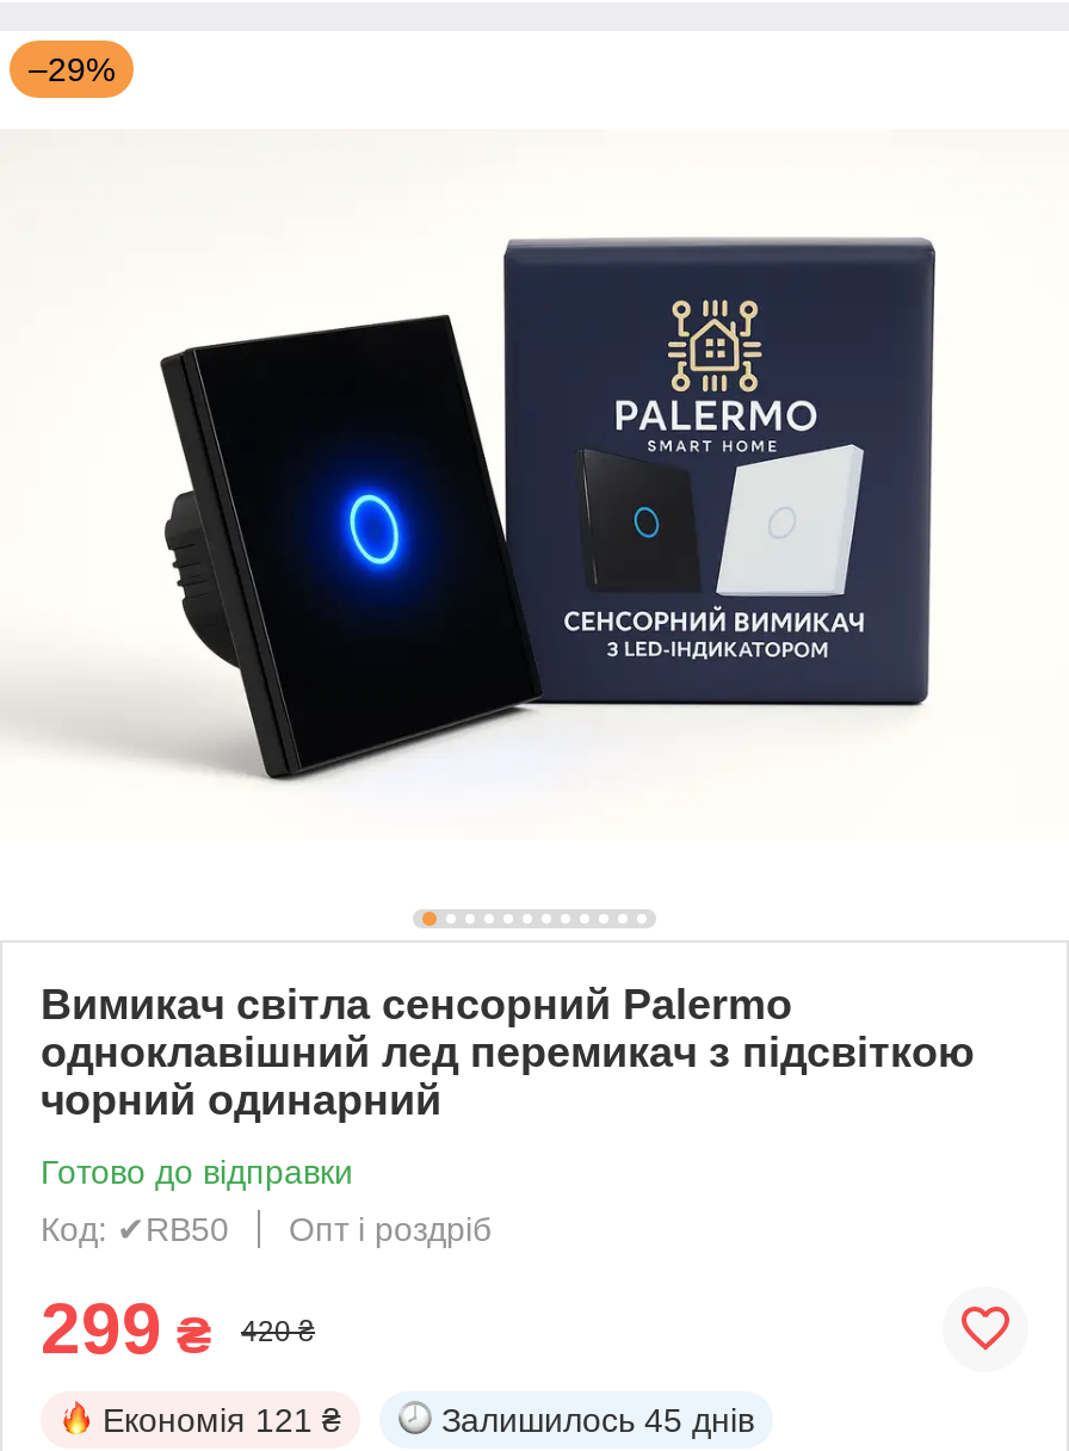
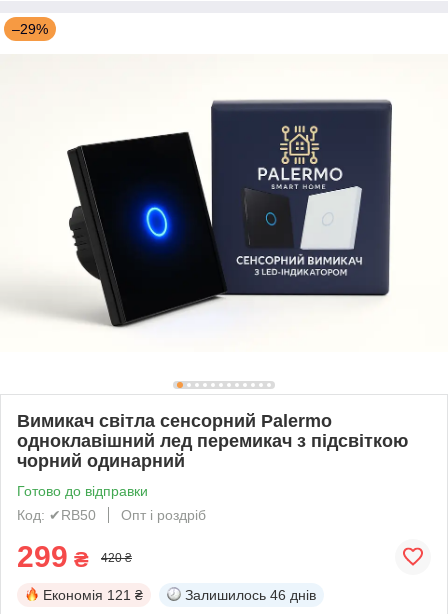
[441,1400,754,1439] Залишилось 45 днів -> [185,587,316,603] Залишилось 46 днів

